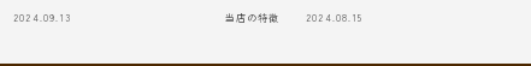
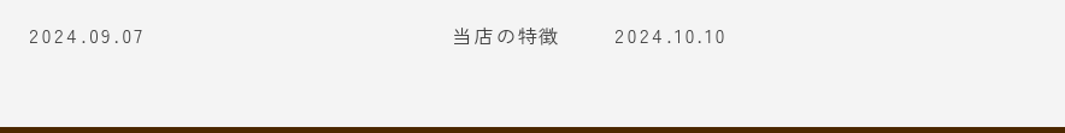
[13,10,71,24] 2024.09.13 -> [29,21,145,47] 2024.09.07
[306,10,362,24] 2024.08.15 -> [614,21,728,47] 2024.10.10

